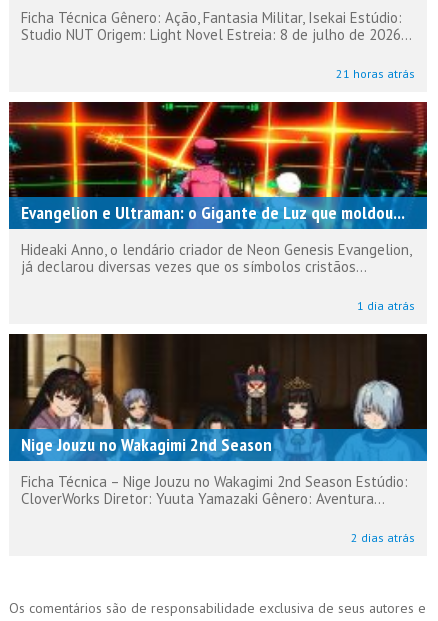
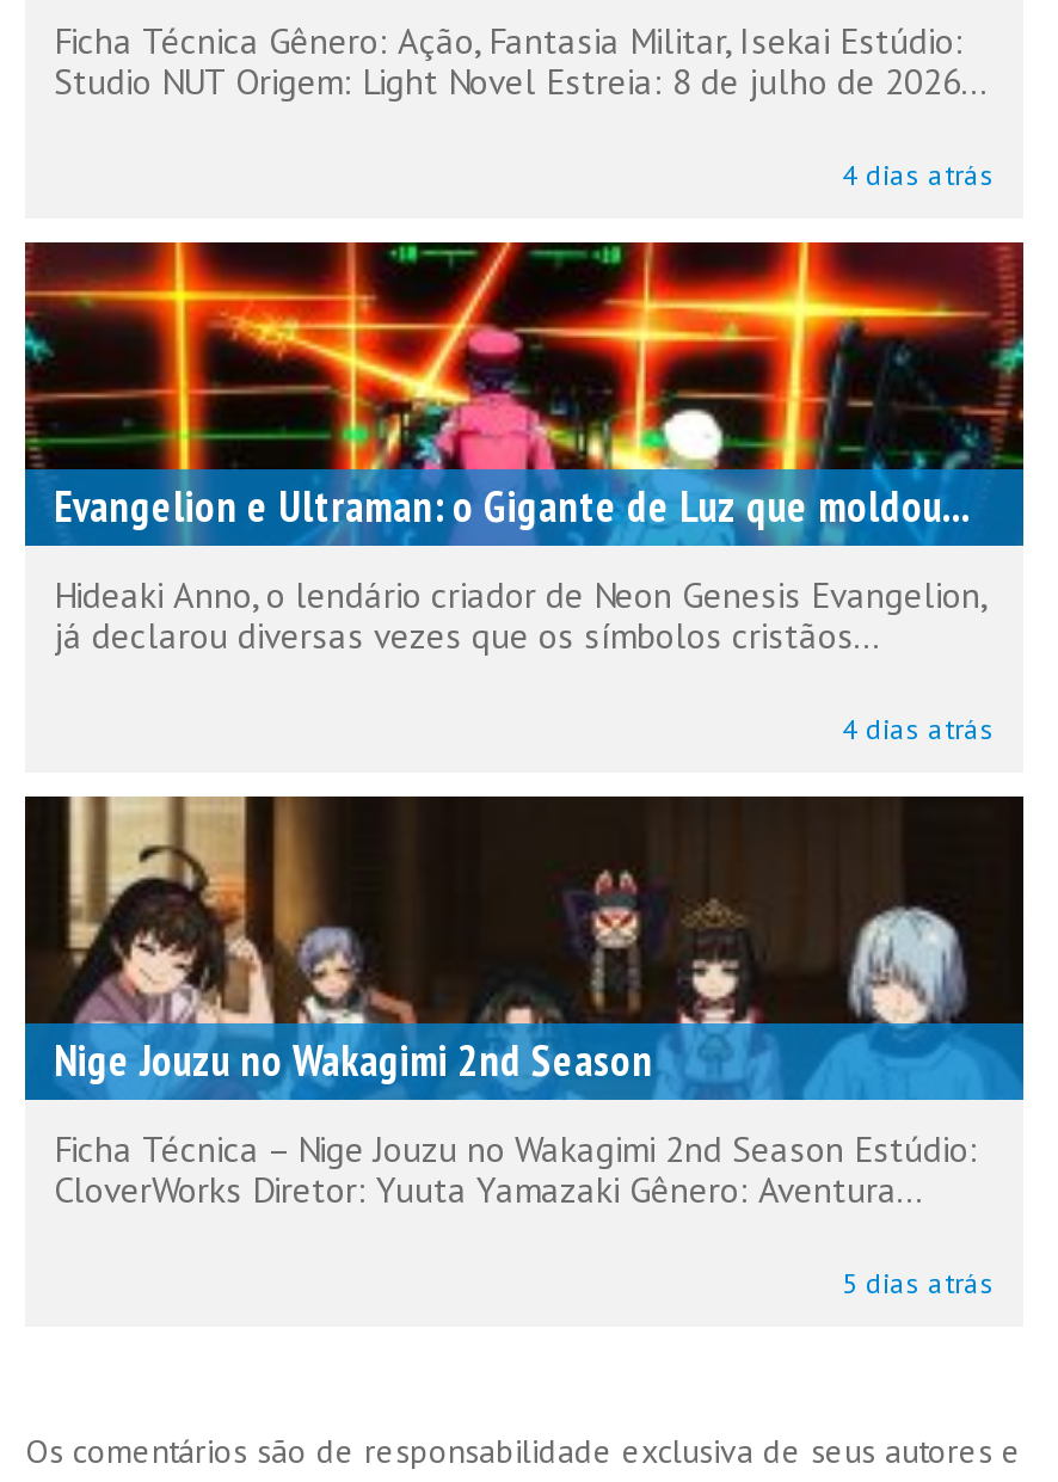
[336,66,415,81] 21 horas atrás -> [842,158,995,193] 4 dias atrás
[357,298,415,313] 1 dia atrás -> [842,712,995,748] 4 dias atrás
[351,530,415,545] 2 dias atrás -> [842,1266,995,1302] 5 dias atrás

